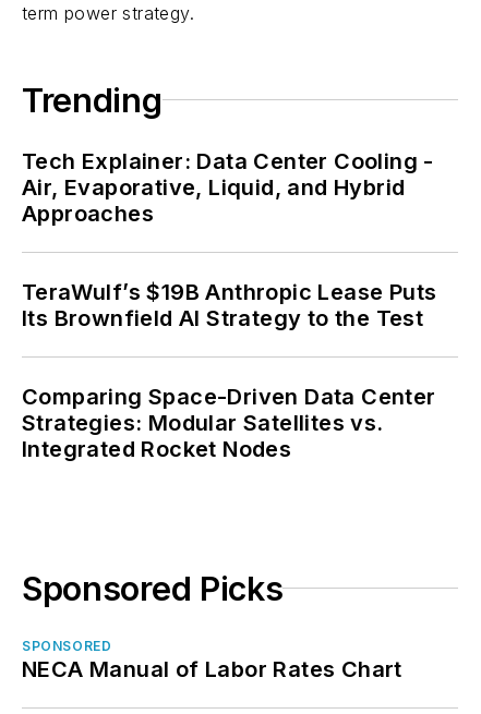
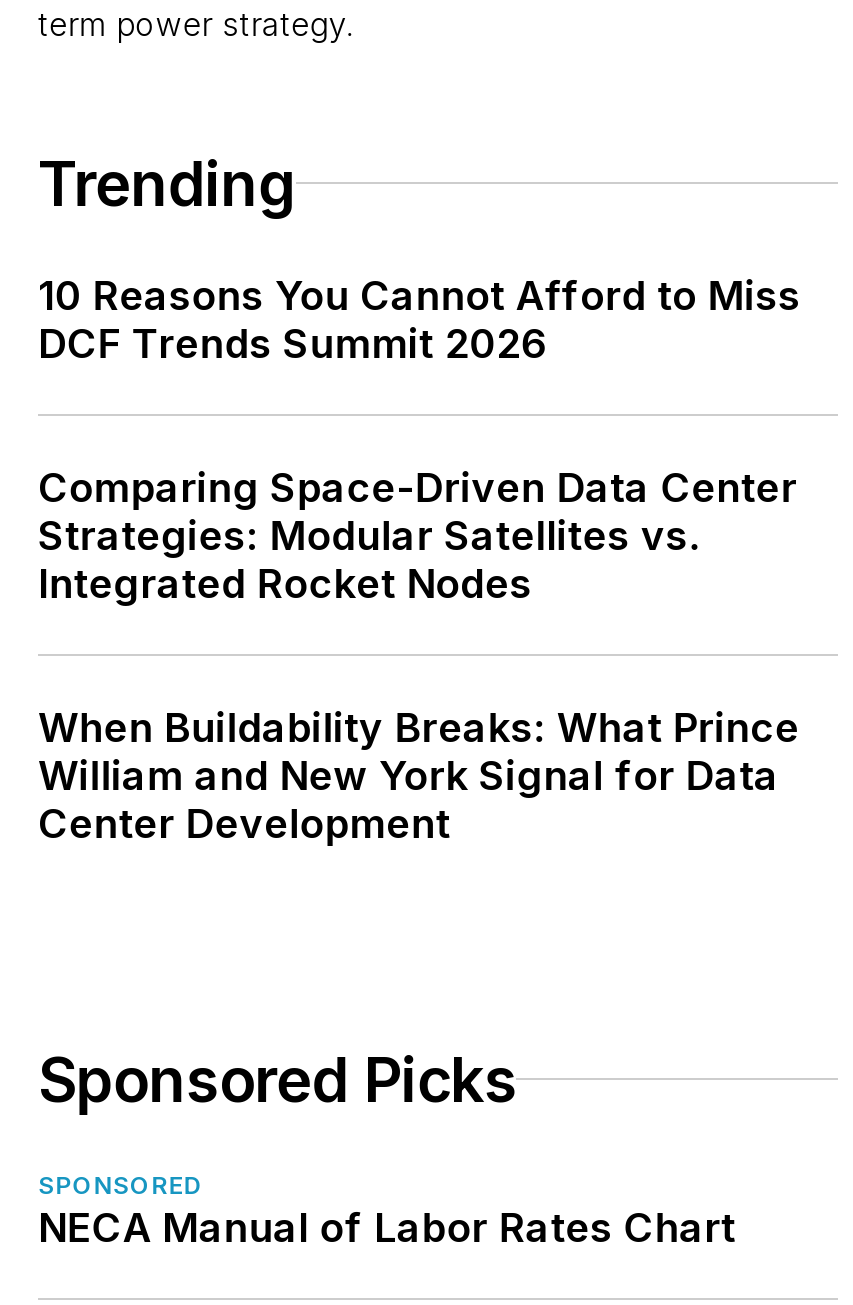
[22,148,437,331] Tech Explainer: Data Center Cooling - | Air, Evaporative, Liquid, and Hybrid | Approaches | TeraWulf’s $19B Anthropic Lease Puts | Its Brownfield AI Strategy to the Test -> [38,272,801,368] 10 Reasons You Cannot Afford to Miss | DCF Trends Summit 2026
moved [22,384,436,462] -> [38,464,797,608]: Comparing Space-Driven Data Center | Strategies: Modular Satellites vs. | Integrated Rocket Nodes
none -> [38,704,800,848] When Buildability Breaks: What Prince | William and New York Signal for Data | Center Development

